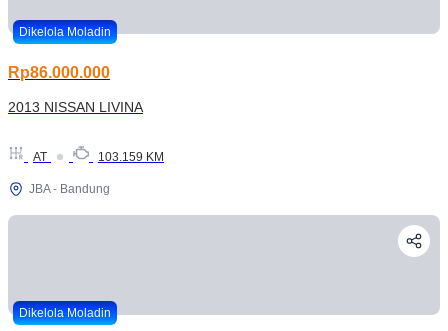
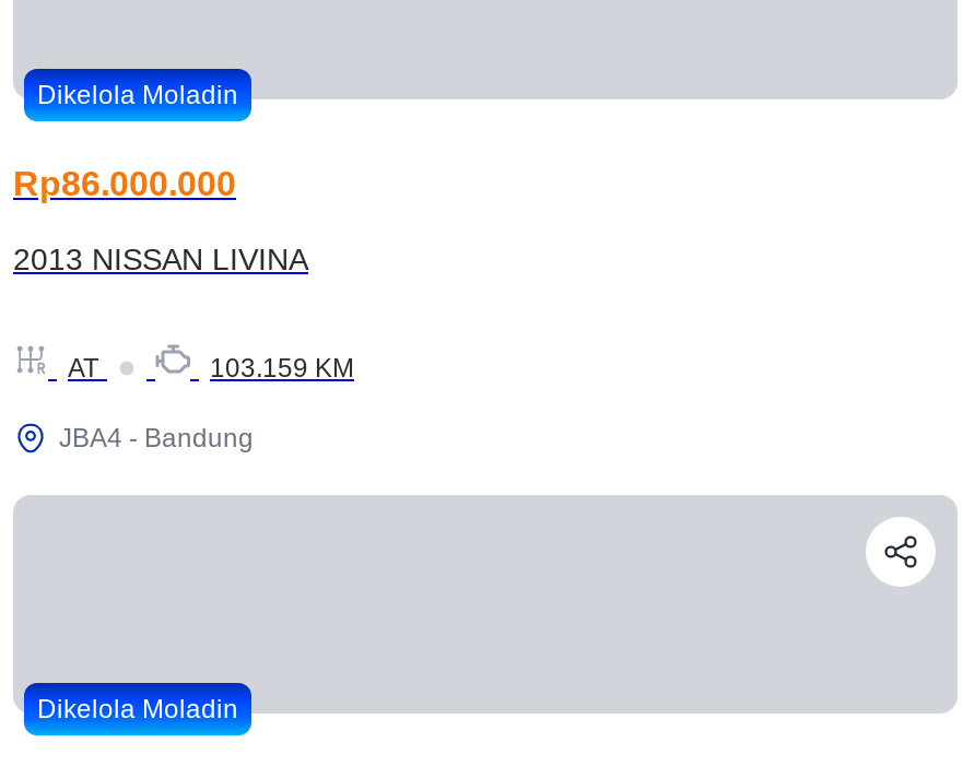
[29,182,110,196] JBA - Bandung -> [59,424,254,454] JBA4 - Bandung

